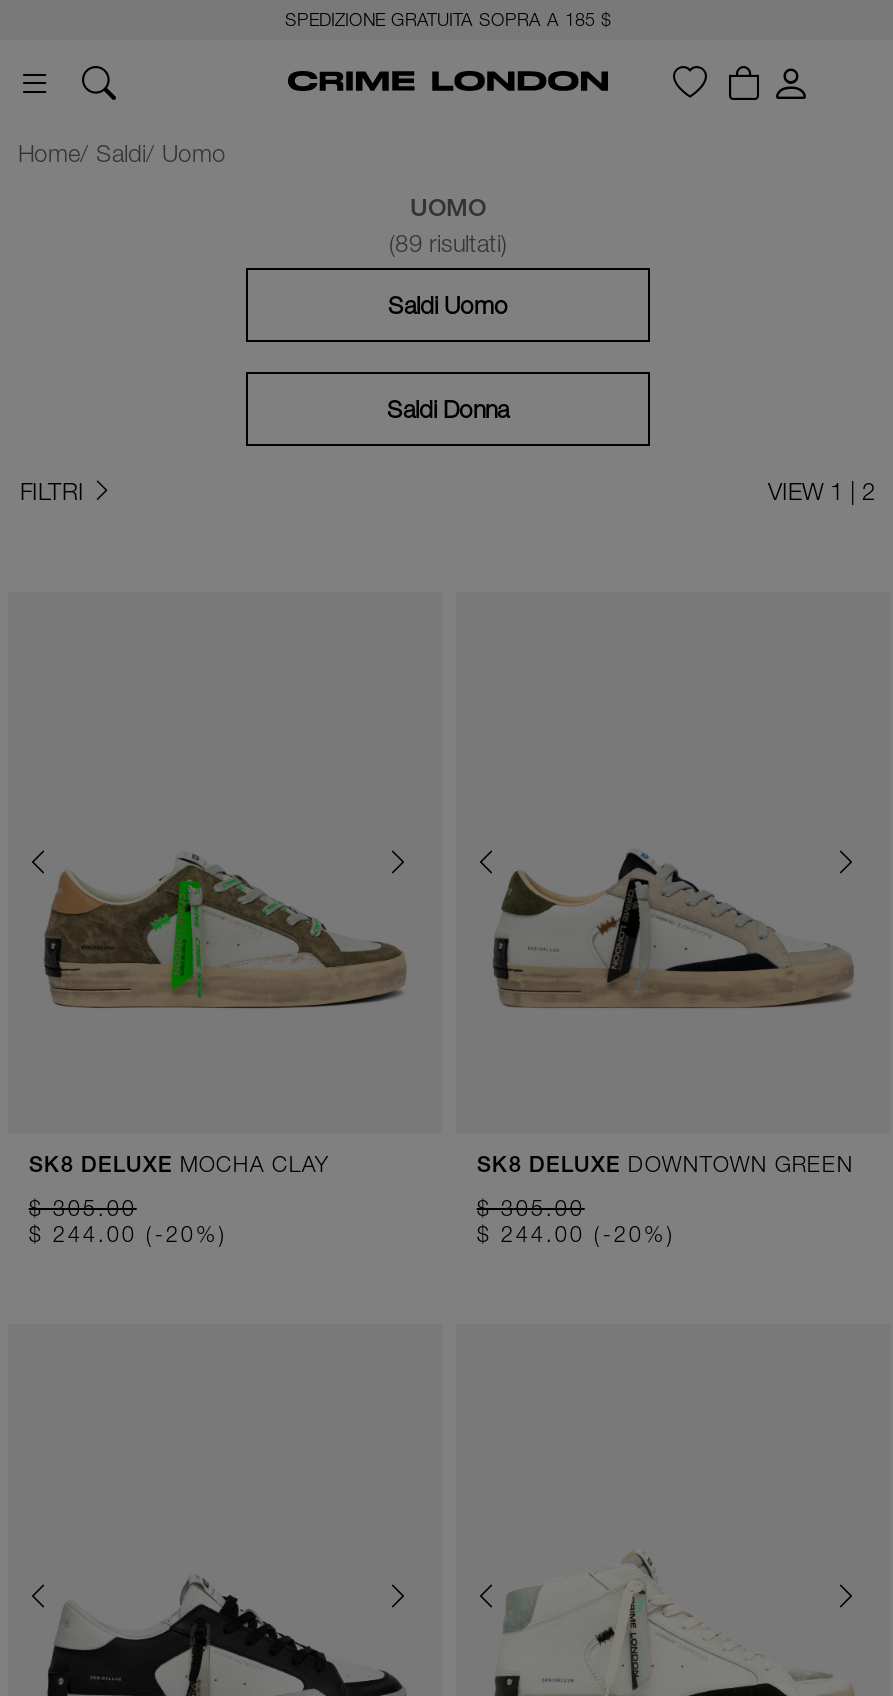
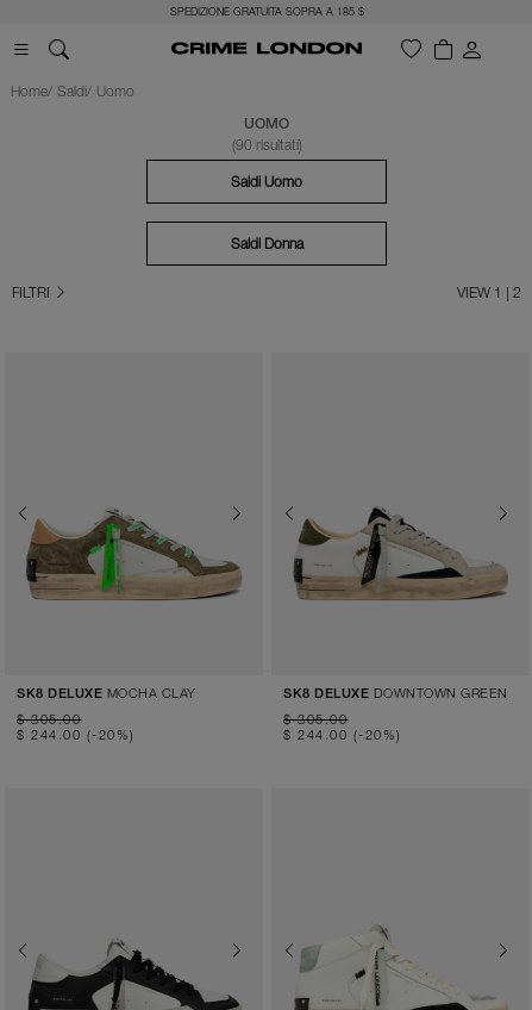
[389,229,507,259] (89 risultati) -> [231,136,302,154] (90 risultati)

